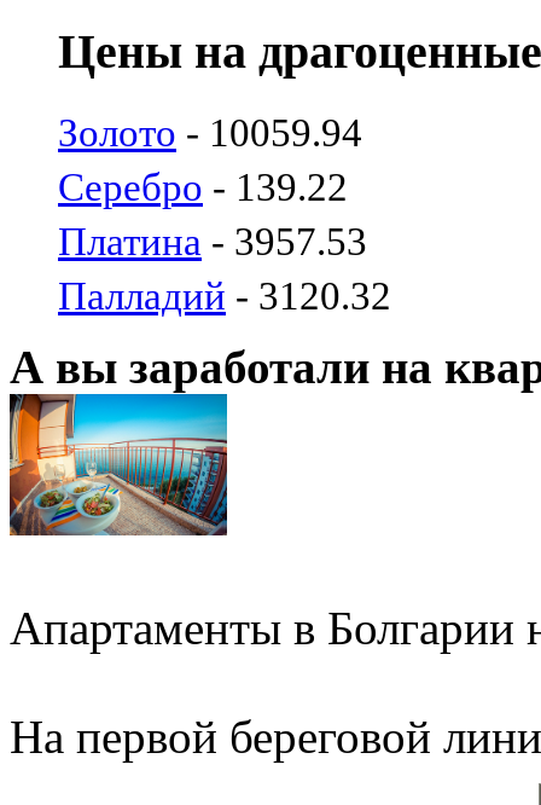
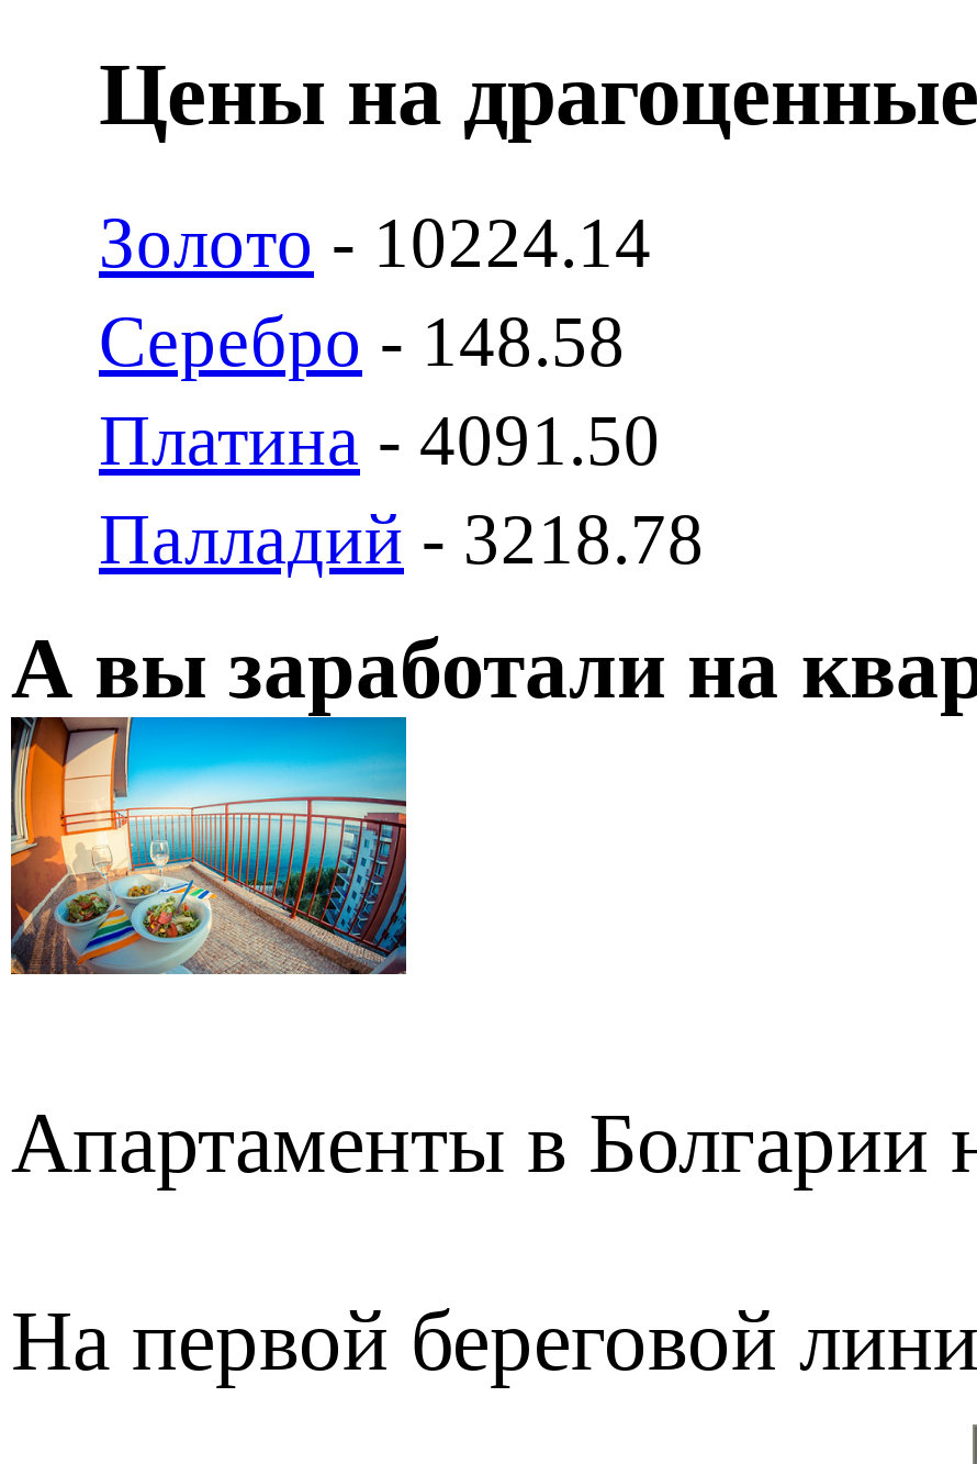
[58,111,362,154] Золото - 10059.94 -> [99,202,652,281] Золото - 10224.14
[58,165,348,209] Серебро - 139.22 -> [99,301,626,380] Серебро - 148.58
[58,220,367,263] Платина - 3957.53 -> [99,400,661,479] Платина - 4091.50
[58,274,391,317] Палладий - 3120.32 -> [99,499,705,578] Палладий - 3218.78

